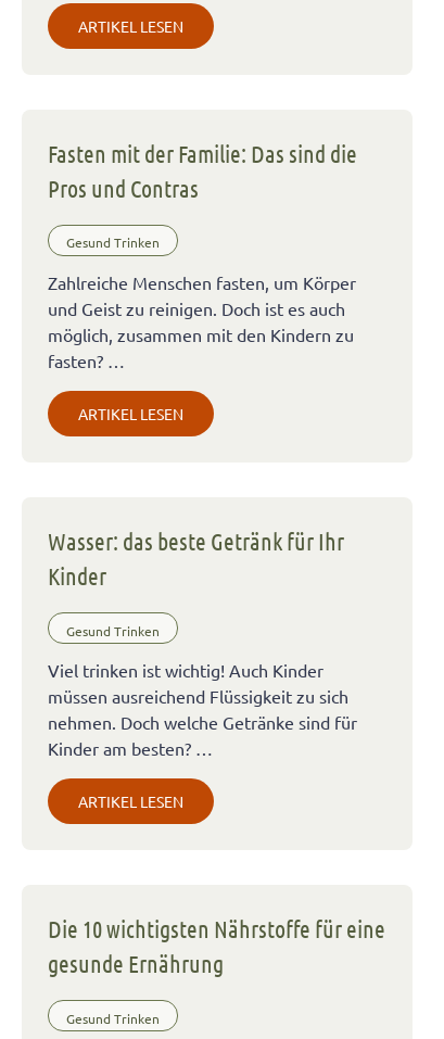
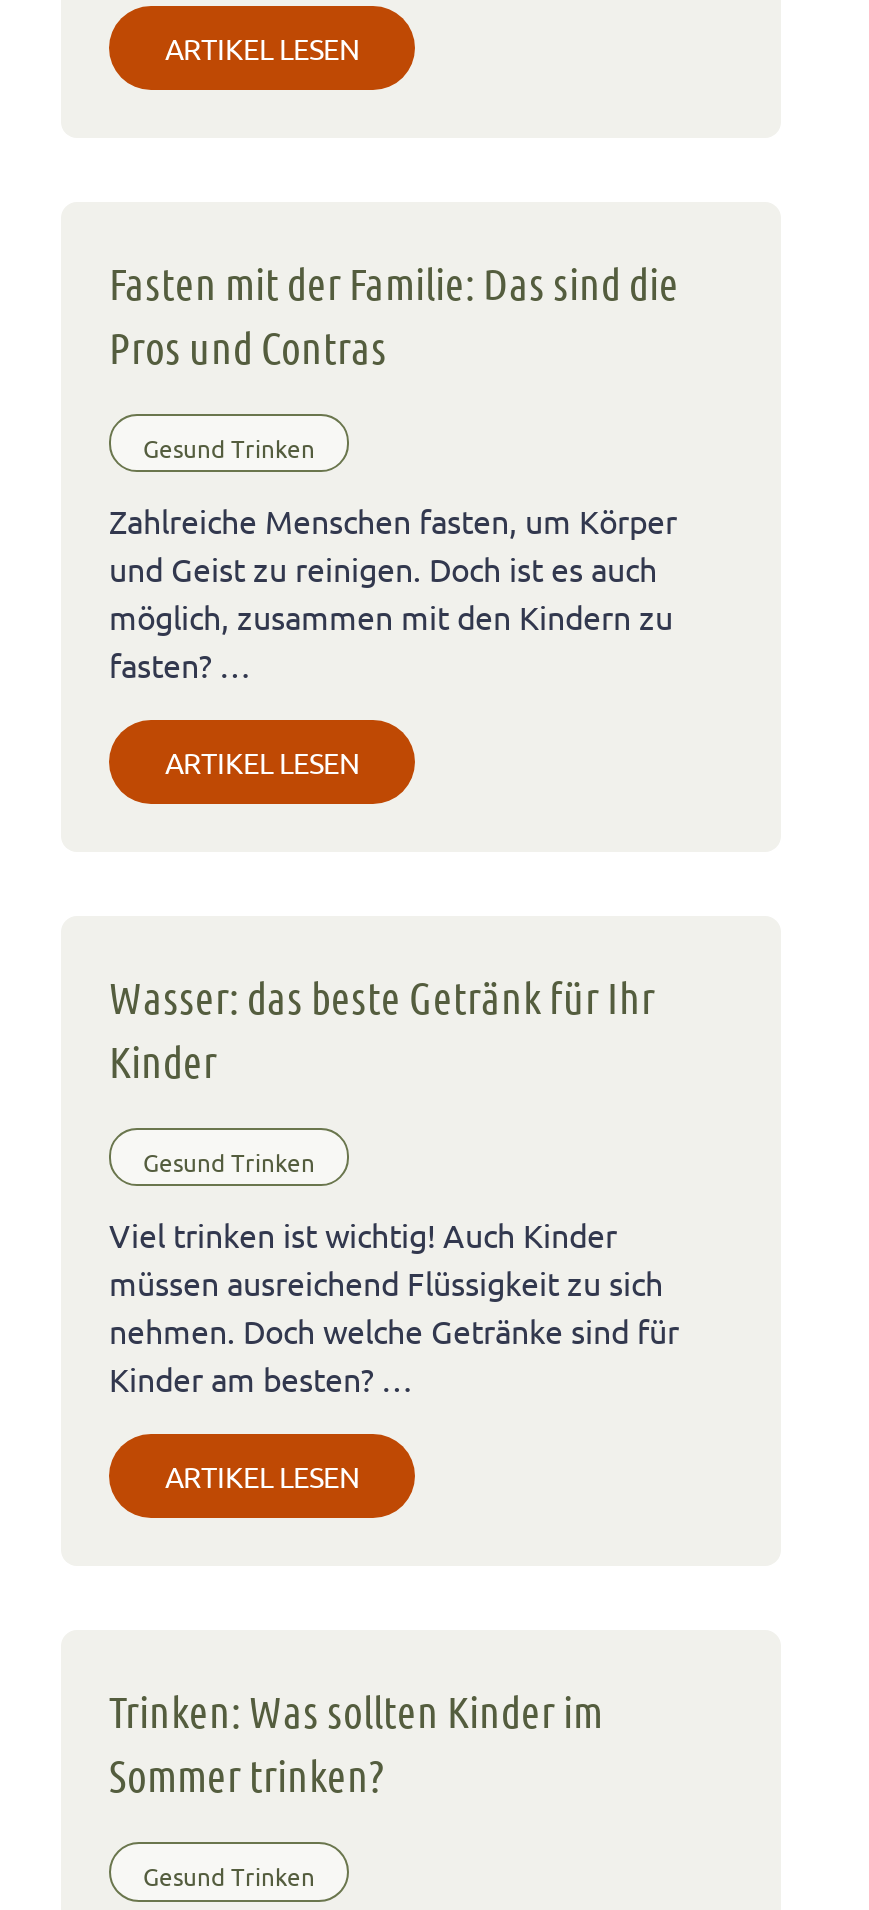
[48,914,385,977] Die 10 wichtigsten Nährstoffe für eine | gesunde Ernährung -> [109,1684,603,1800] Trinken: Was sollten Kinder im | Sommer trinken?

